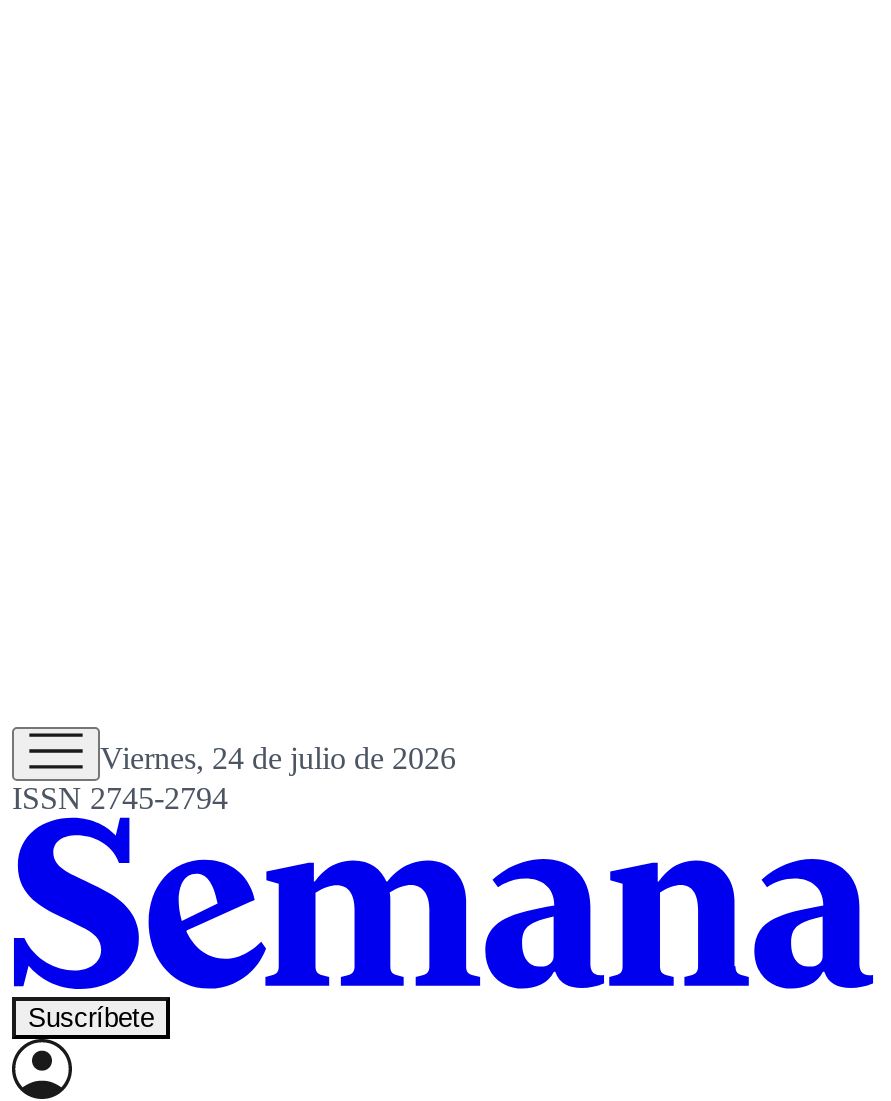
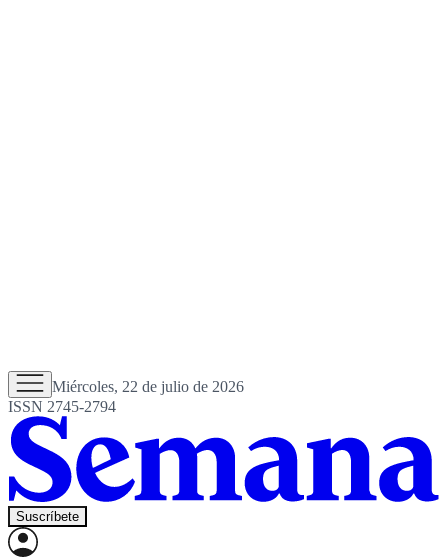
[100,741,456,775] Viernes, 24 de julio de 2026 -> [52,378,244,395] Miércoles, 22 de julio de 2026

